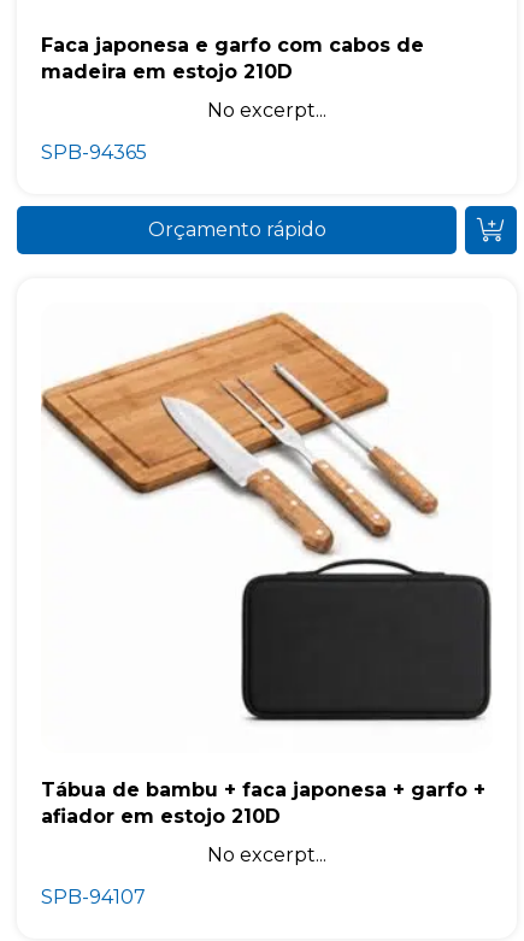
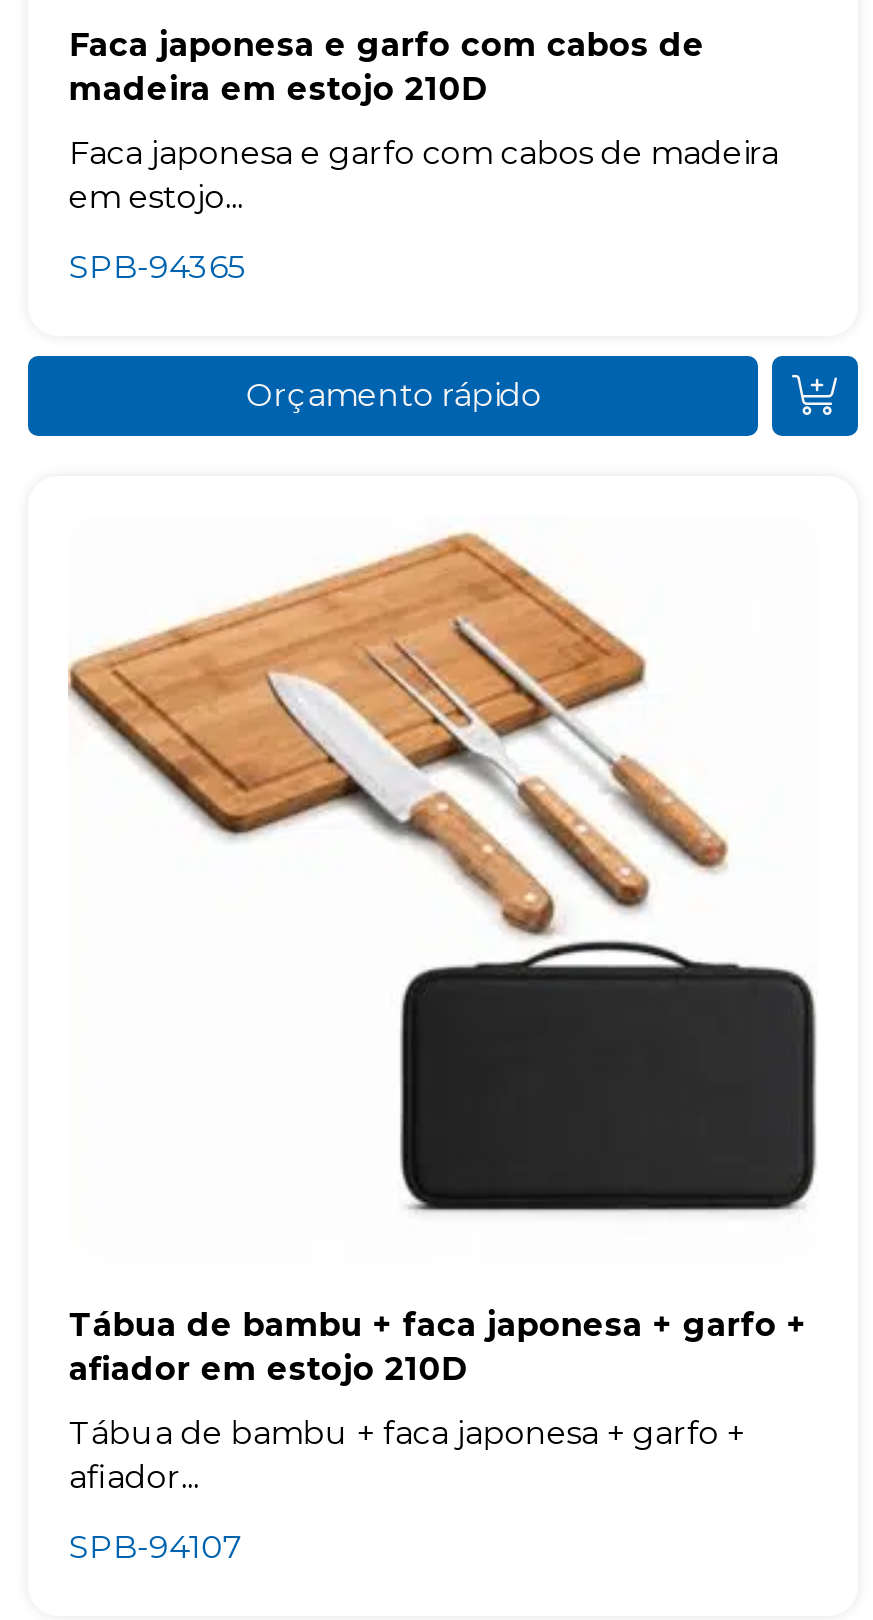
[208,98,327,121] No excerpt... -> [69,133,779,215] Faca japonesa e garfo com cabos de madeira | em estojo...
[208,844,327,867] No excerpt... -> [69,1415,745,1497] Tábua de bambu + faca japonesa + garfo + | afiador...

